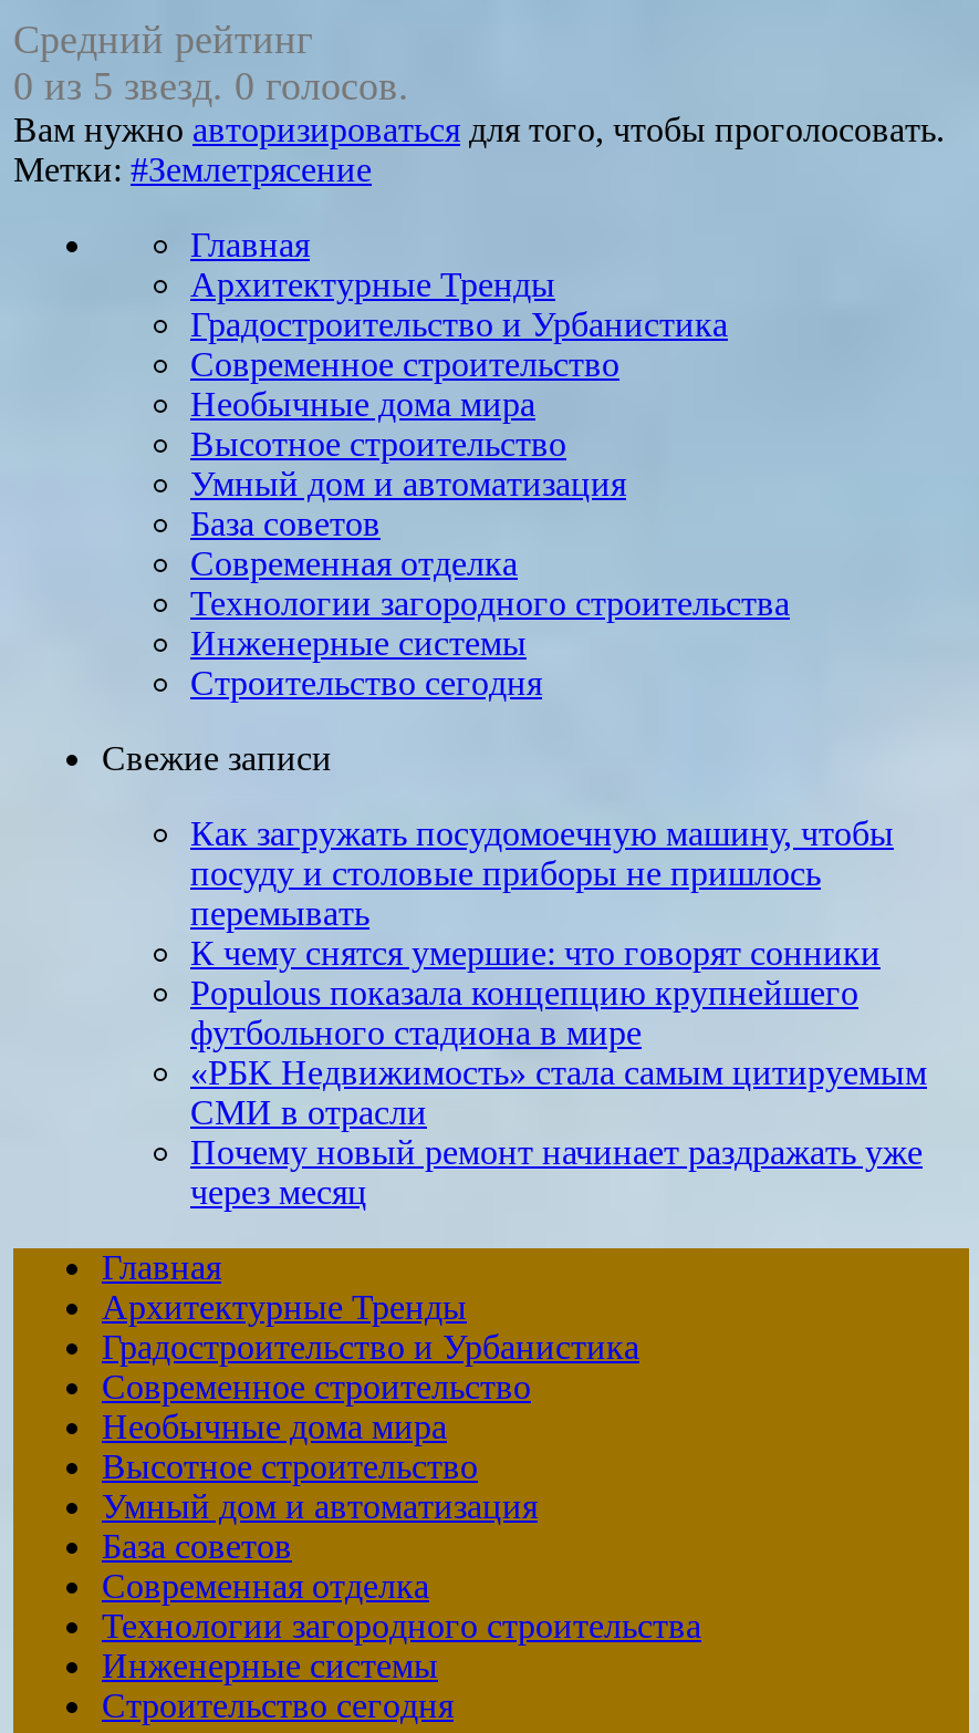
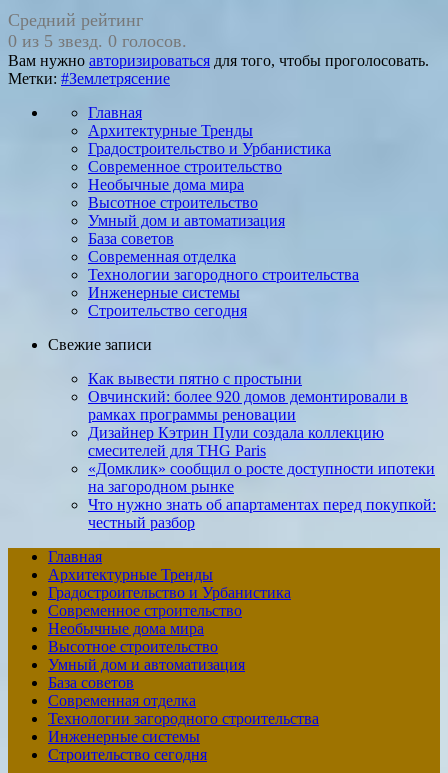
[190,814,927,1210] Как загружать посудомоечную машину, чтобы | посуду и столовые приборы не пришлось | перемывать | К чему снятся умершие: что говорят сонники | Populous показала концепцию крупнейшего | футбольного стадиона в мире | «РБК Недвижимость» стала самым цитируемым | СМИ в отрасли | Почему новый ремонт начинает раздражать уже | через месяц -> [88,370,436,531] Как вывести пятно с простыни | Овчинский: более 920 домов демонтировали в | рамках программы реновации | Дизайнер Кэтрин Пули создала коллекцию | смесителей для THG Paris | «Домклик» сообщил о росте доступности ипотеки | на загородном рынке | Что нужно знать об апартаментах перед покупкой: | честный разбор

